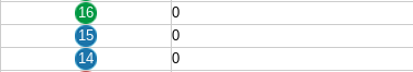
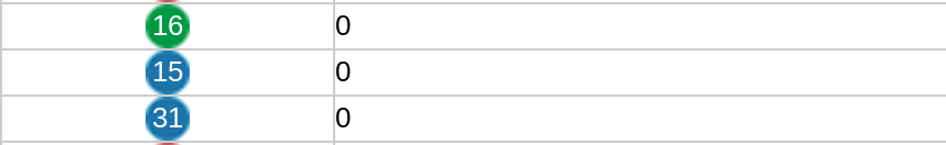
[78,50,94,67] 14 -> [152,101,183,134] 31

